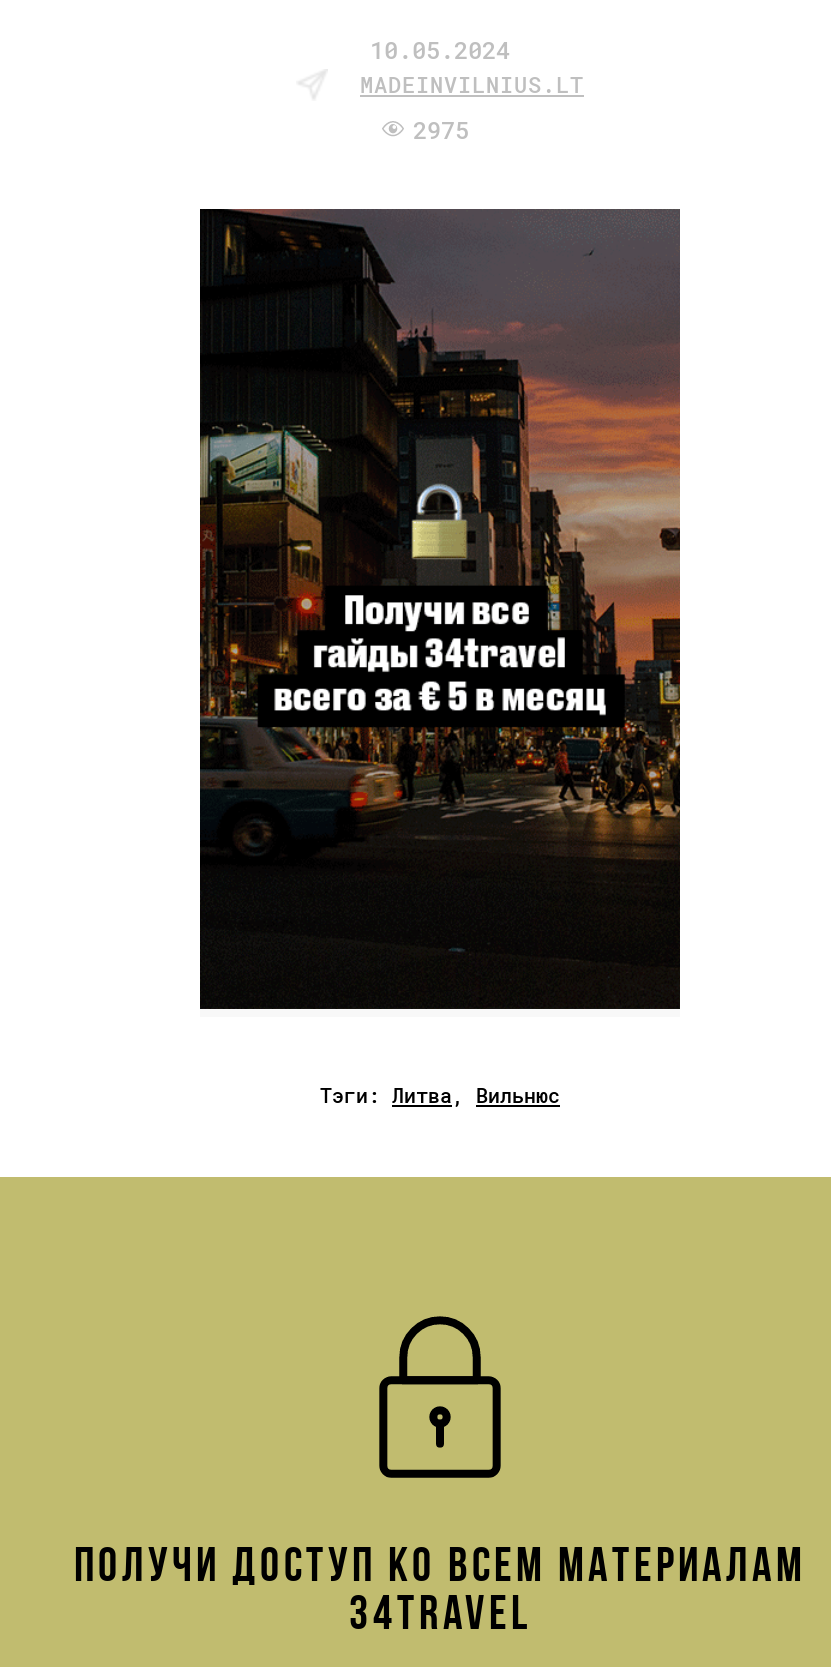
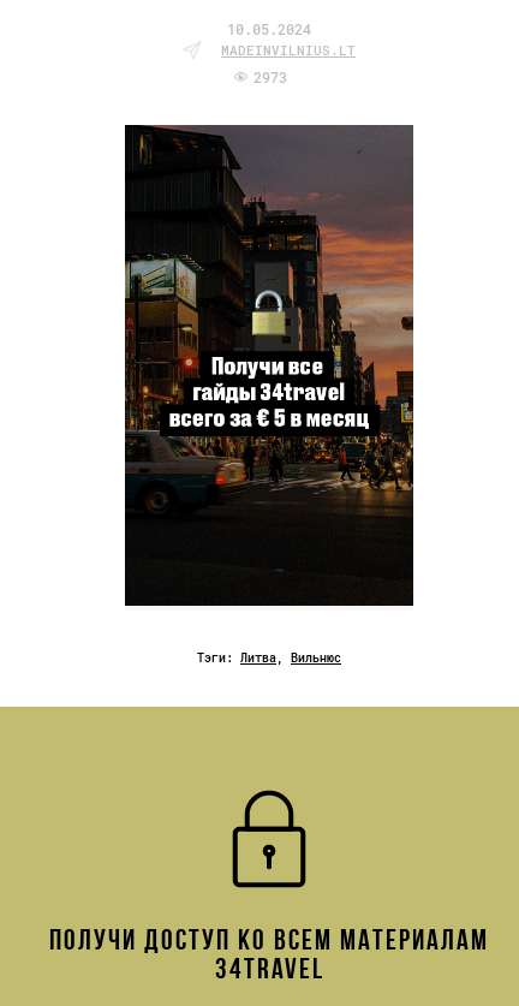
[413,113,469,145] 2975 -> [253,68,287,87] 2973

